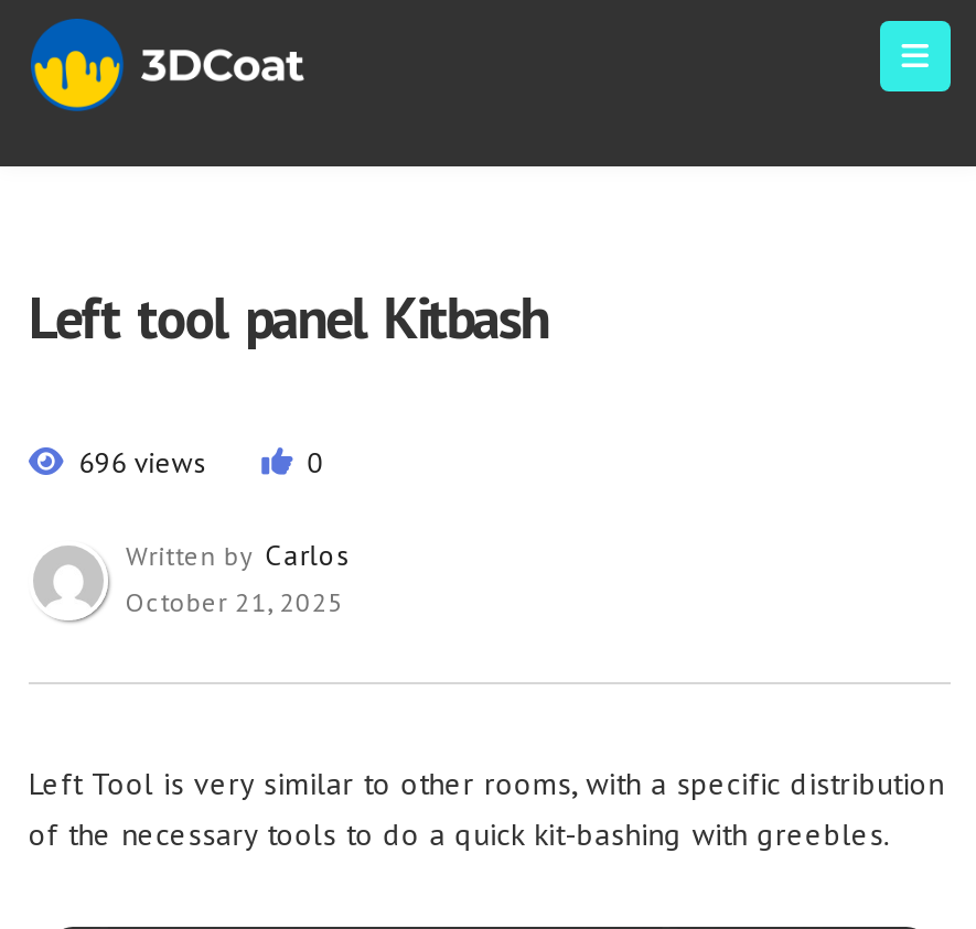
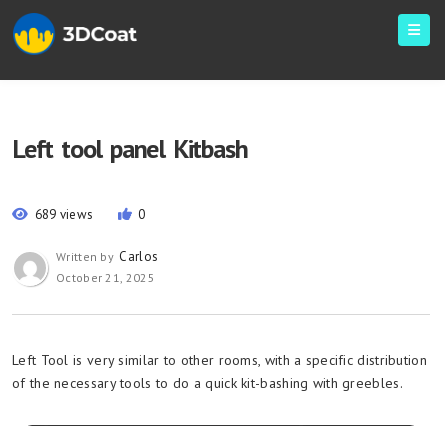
[79,444,208,482] 696 views -> [35,206,93,223] 689 views

